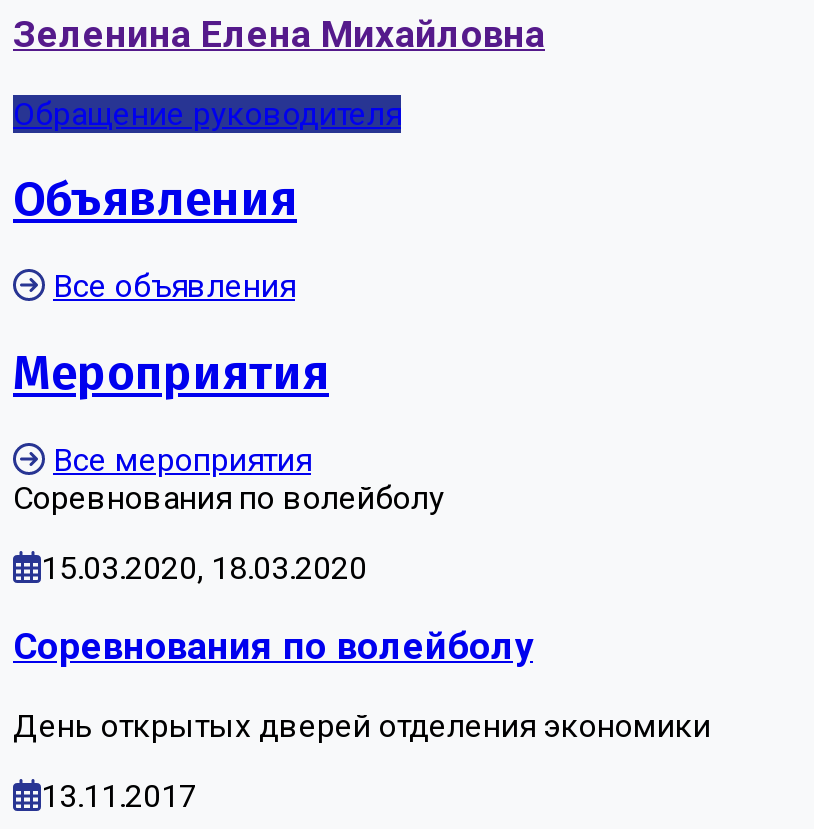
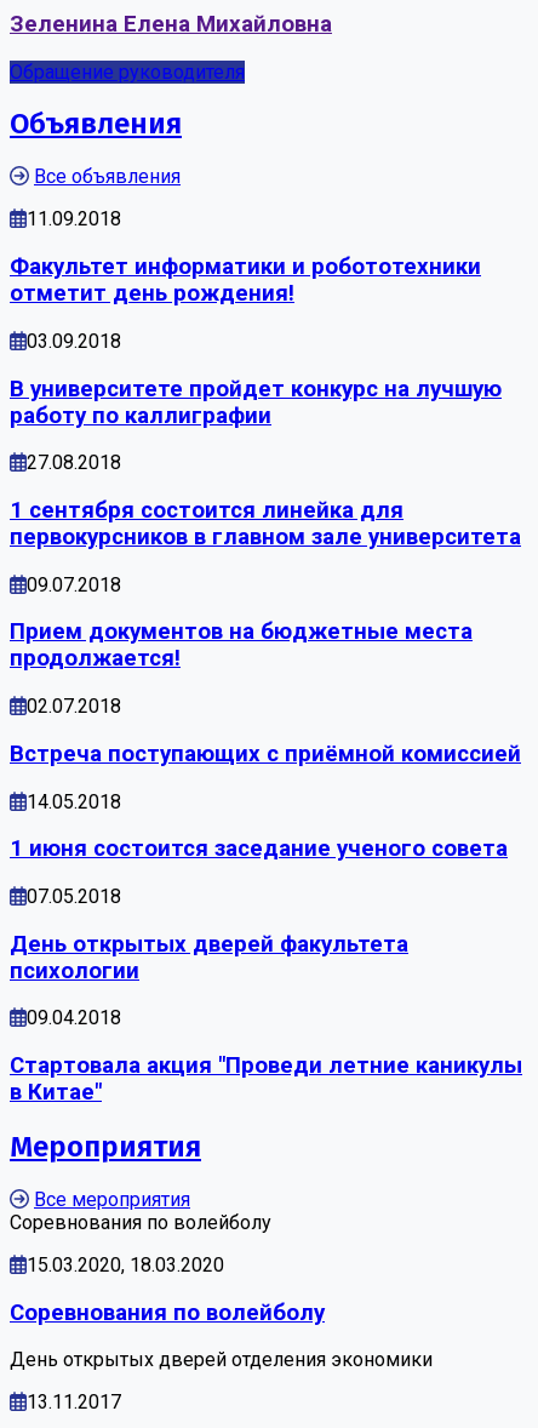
none -> [10,208,522,1106] 11.09.2018 | Факультет информатики и робототехники | отметит день рождения! | 03.09.2018 | В университете пройдет конкурс на лучшую | работу по каллиграфии | 27.08.2018 | 1 сентября состоится линейка для | первокурсников в главном зале университета | 09.07.2018 | Прием документов на бюджетные места | продолжается! | 02.07.2018 | Встреча поступающих с приёмной комиссией | 14.05.2018 | 1 июня состоится заседание ученого совета | 07.05.2018 | День открытых дверей факультета | психологии | 09.04.2018 | Стартовала акция "Проведи летние каникулы | в Китае"

